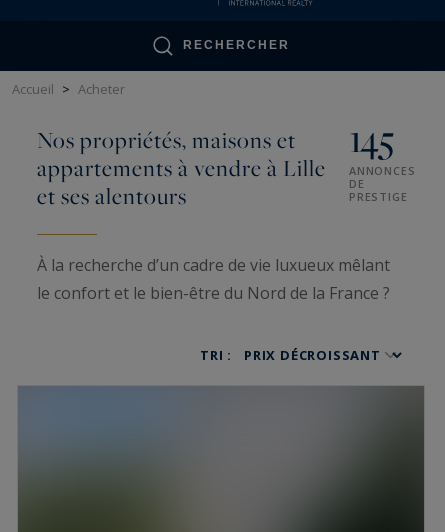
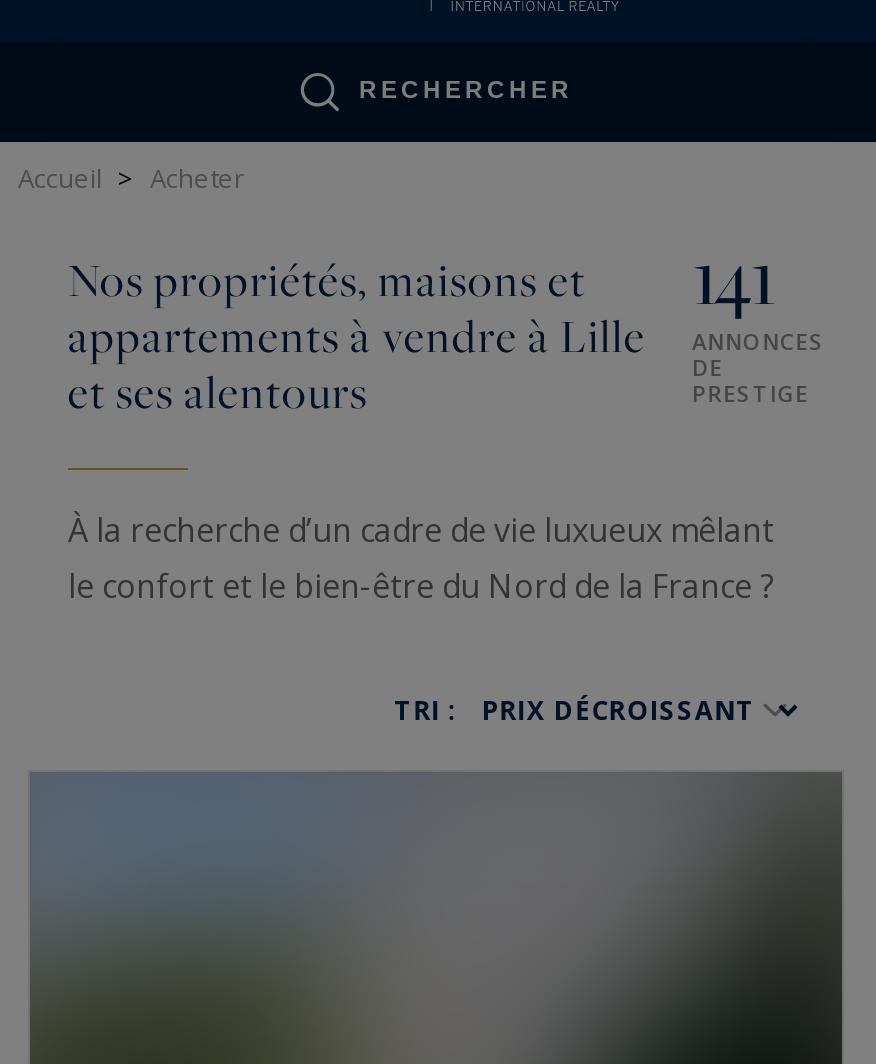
[37,113,395,163] Nos propriétés, maisons et 145 -> [68,226,776,326] Nos propriétés, maisons et 141

